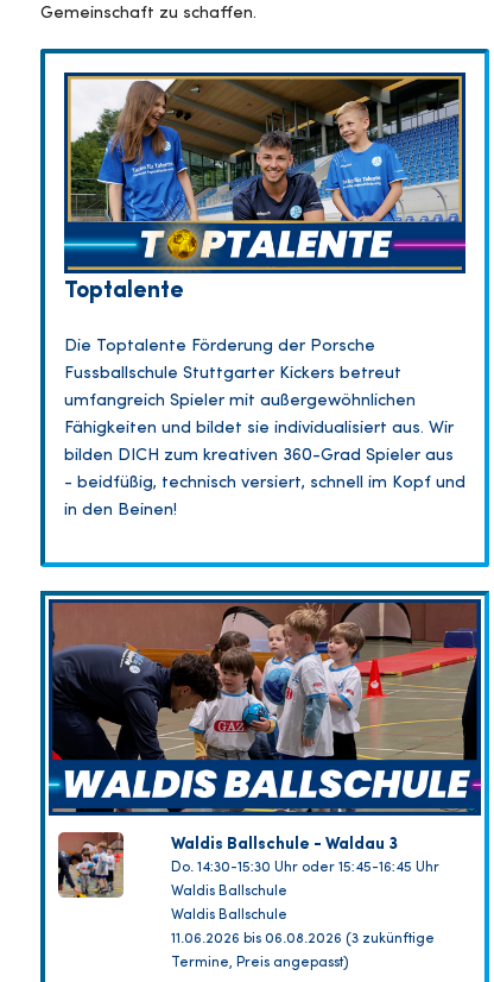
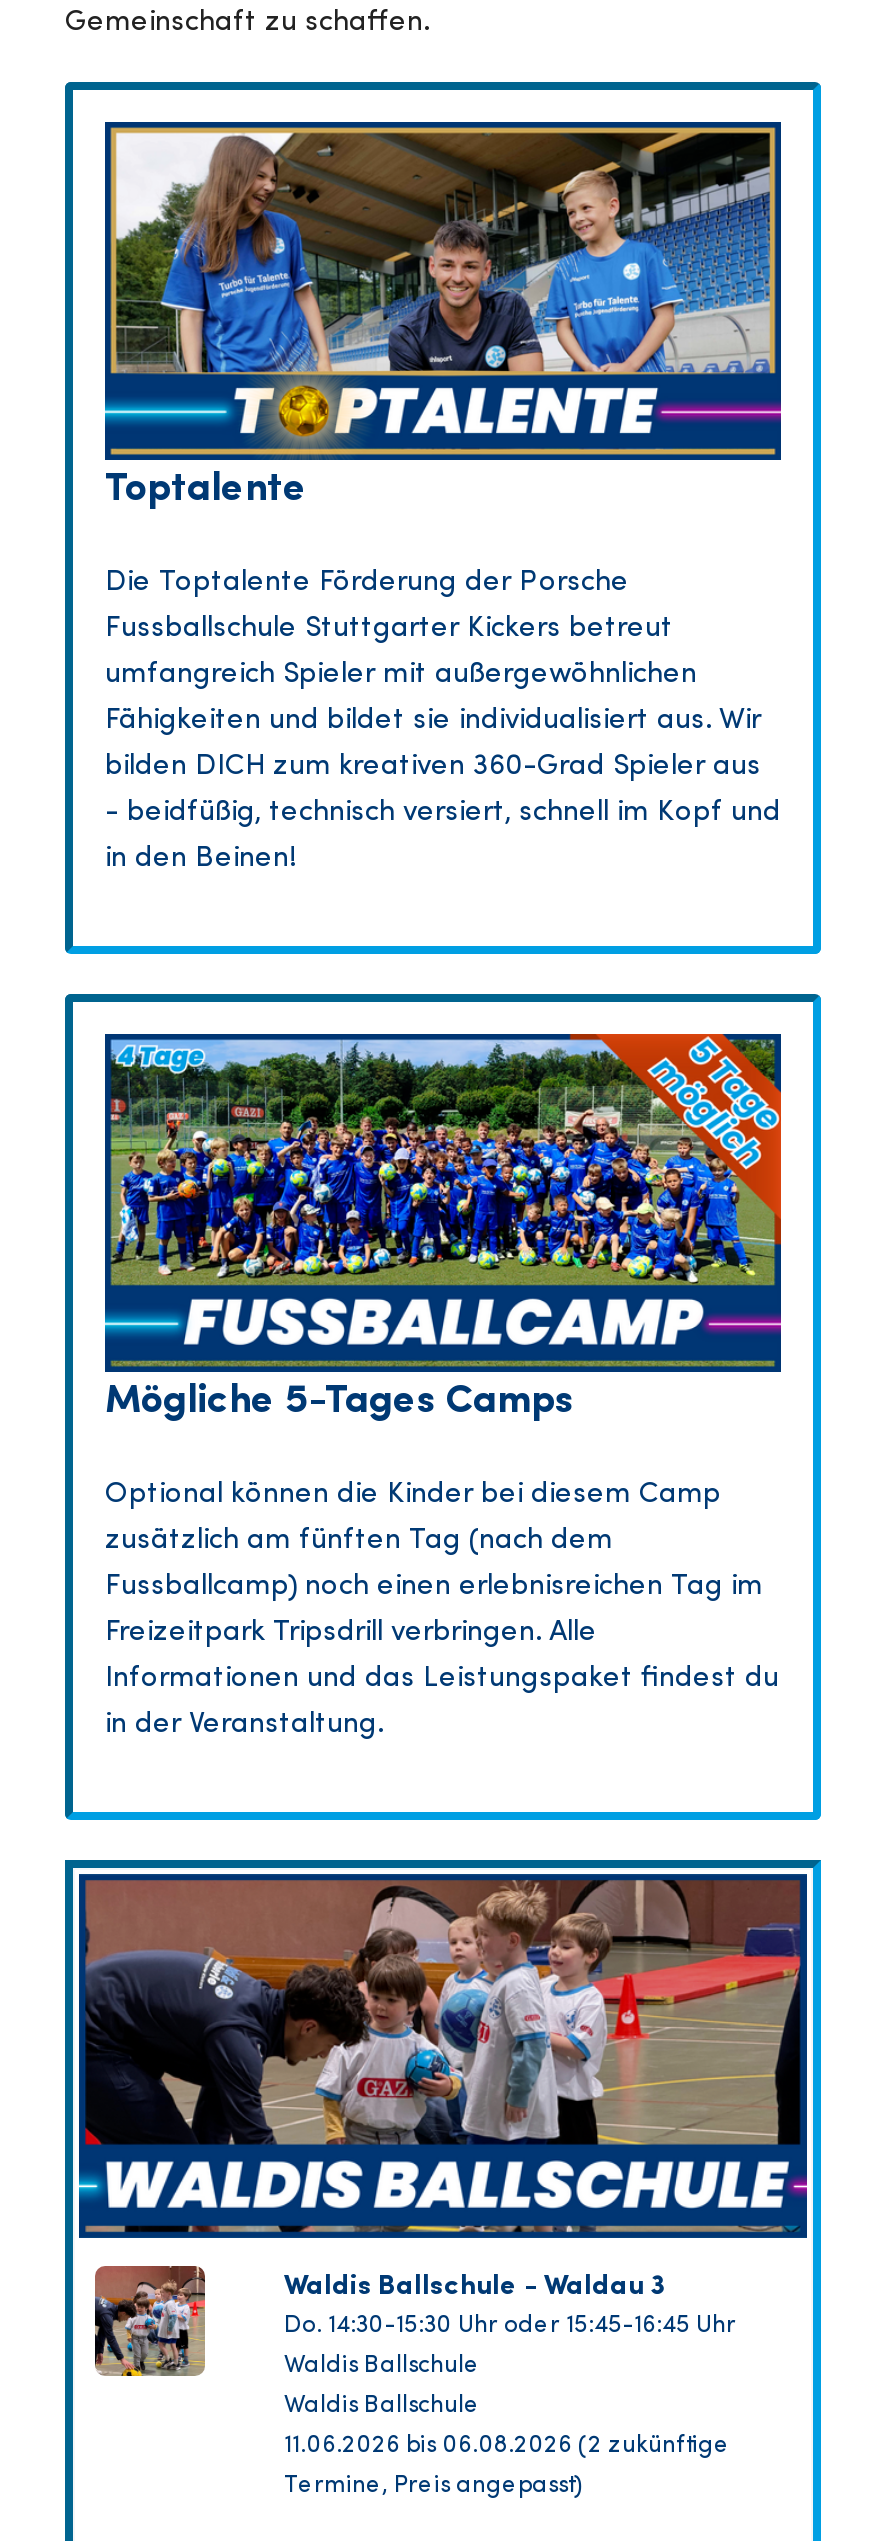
none -> [103,1006,783,1741] [image] | Mögliche 5-Tages Camps | Optional können die Kinder bei diesem Camp | zusätzlich am fünften Tag (nach dem | Fussballcamp) noch einen erlebnisreichen Tag im | Freizeitpark Tripsdrill verbringen. Alle | Informationen und das Leistungspaket findest du | in der Veranstaltung.
[170,933,434,947] 11.06.2026 bis 06.08.2026 (3 zukünftige -> [284,2435,730,2459] 11.06.2026 bis 06.08.2026 (2 zukünftige

